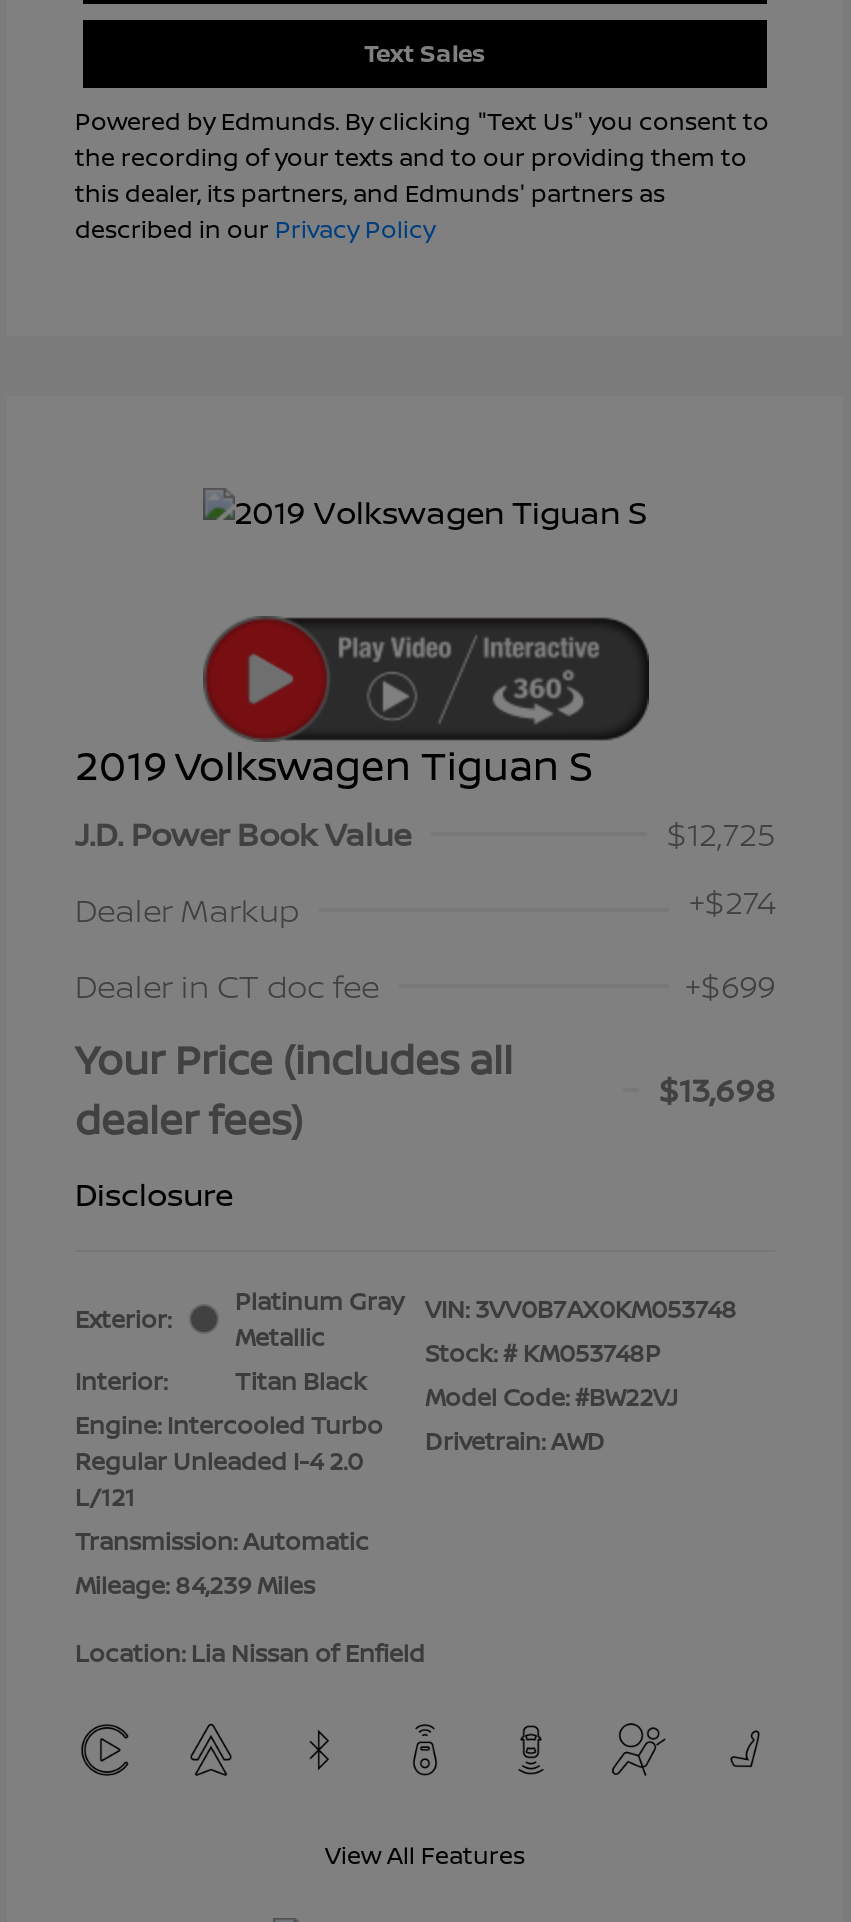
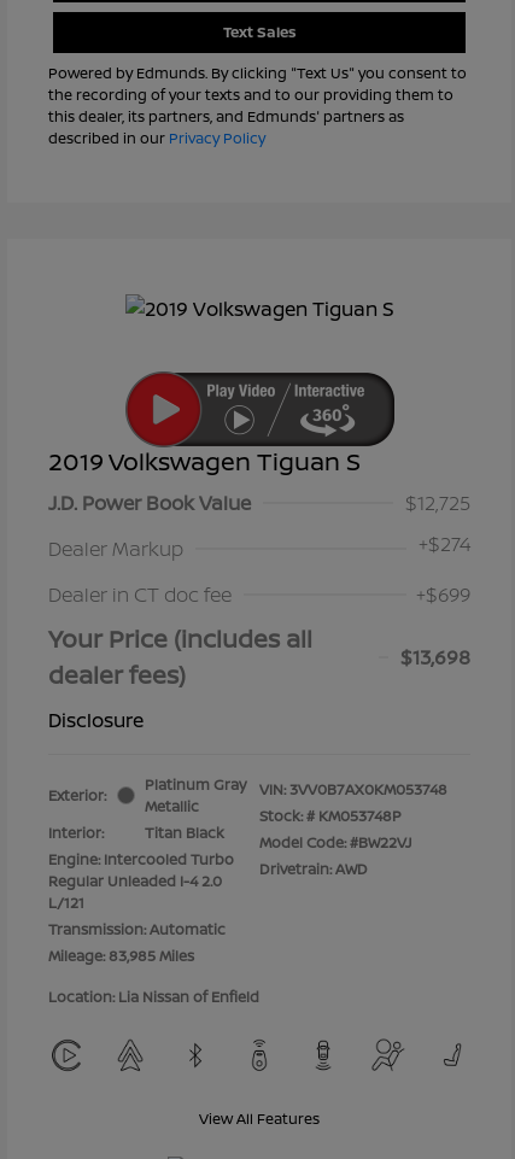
[75,1568,315,1602] Mileage: 84,239 Miles -> [48,946,194,966] Mileage: 83,985 Miles

